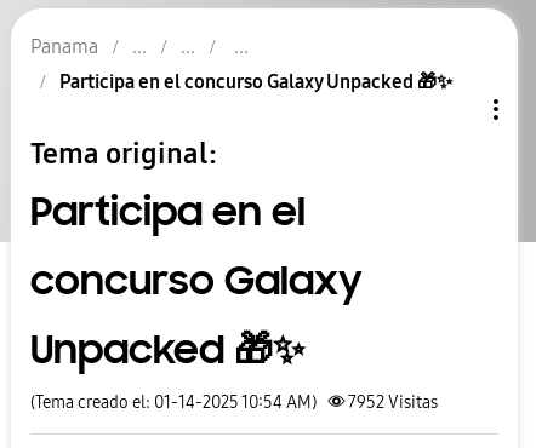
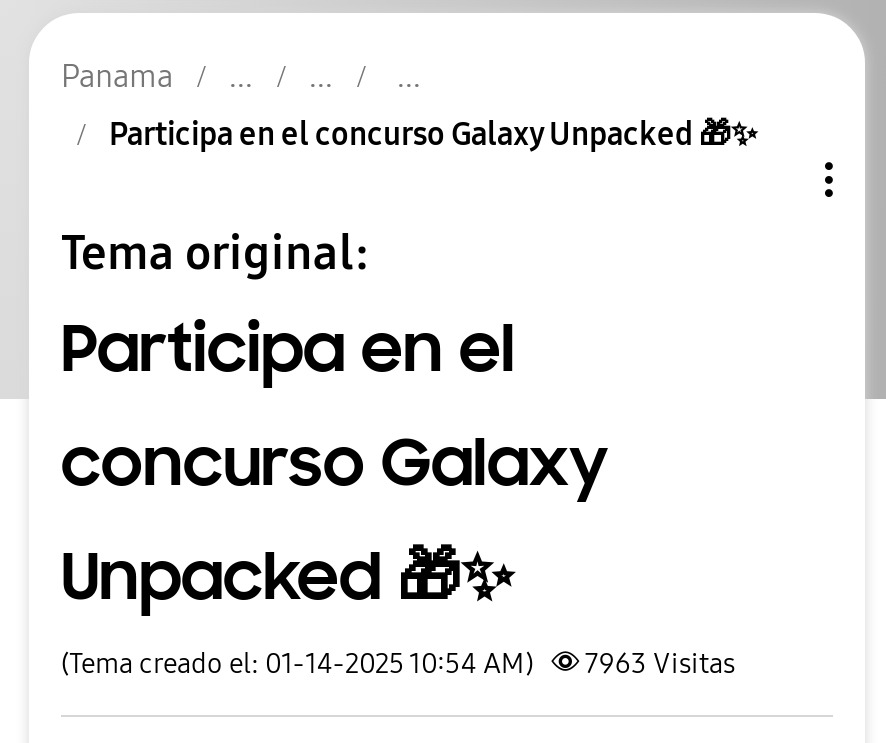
[30,392,438,413] (Tema creado el: 01-14-2025 10:54 AM) 7952 Visitas -> [61,647,735,681] (Tema creado el: 01-14-2025 10:54 AM) 7963 Visitas

